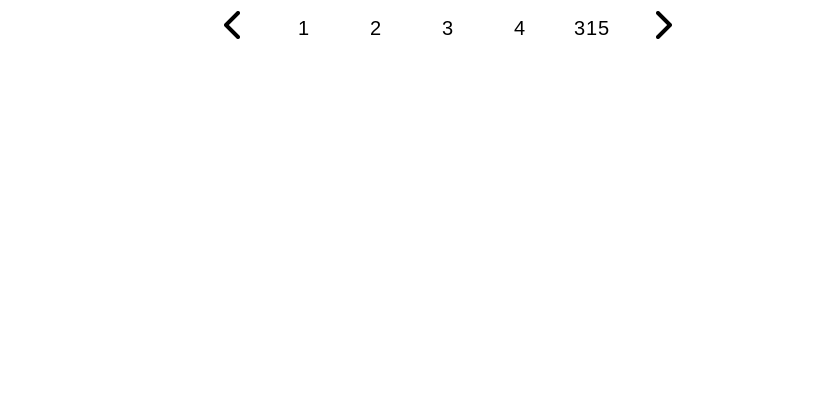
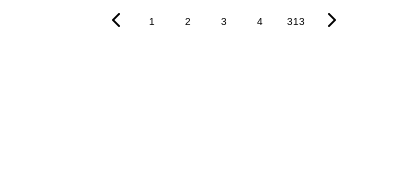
[574,17,610,39] 315 -> [287,16,305,27] 313

